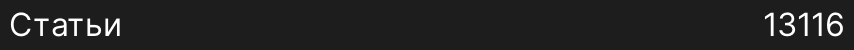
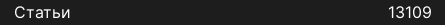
[763,5,845,45] 13116 -> [388,2,432,22] 13109

